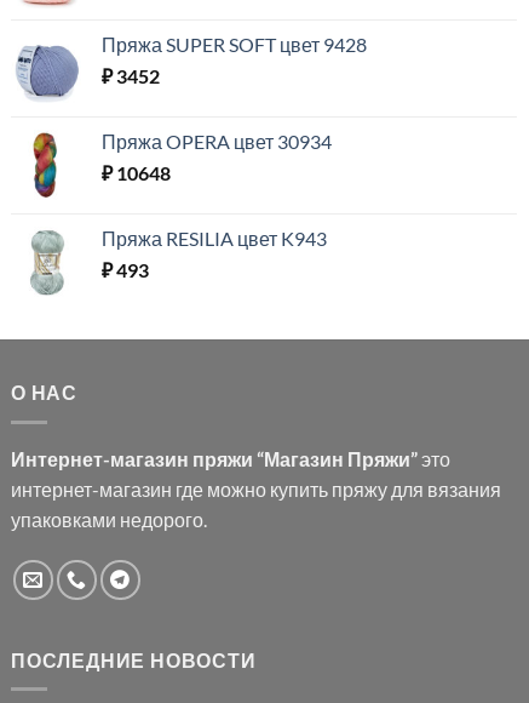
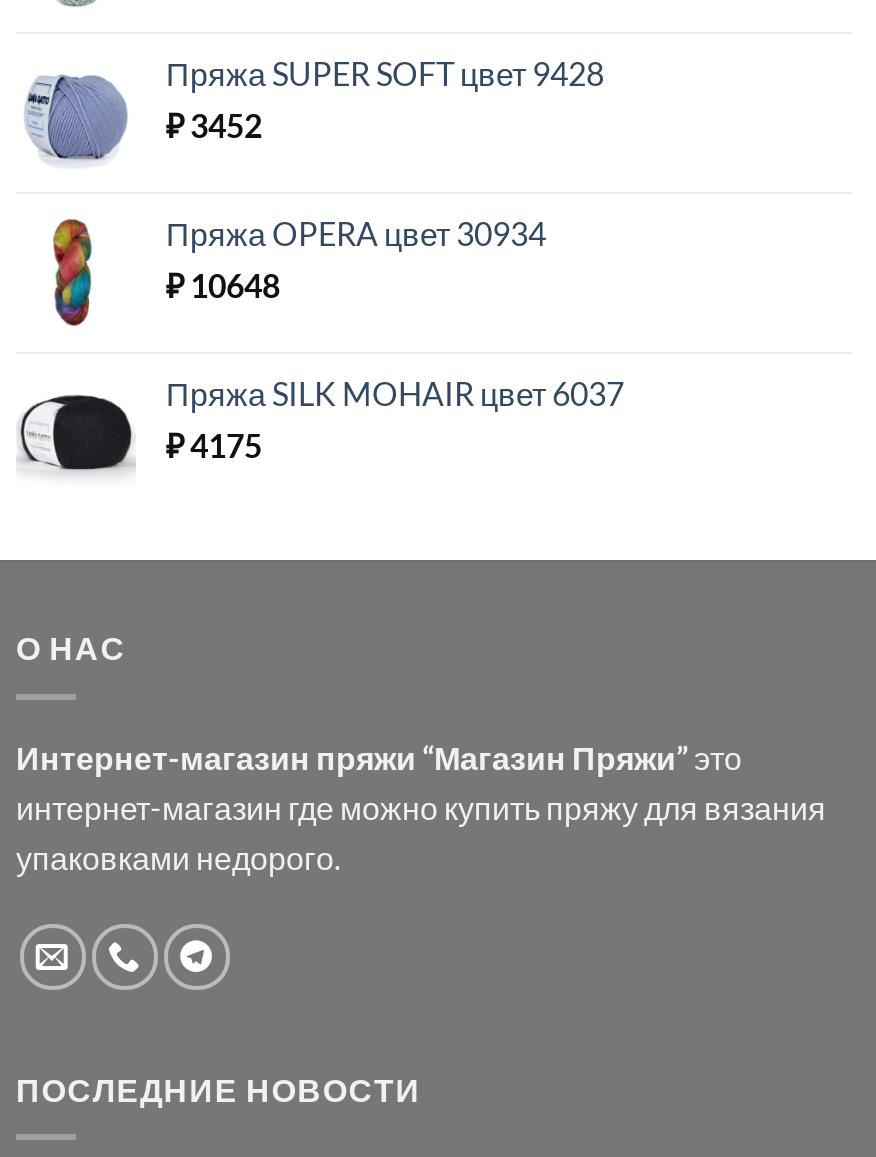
[12,227,327,296] [image] | Пряжа RESILIA цвет K943 | ₽493 -> [16,375,624,486] [image] | Пряжа SILK MOHAIR цвет 6037 | ₽4175

